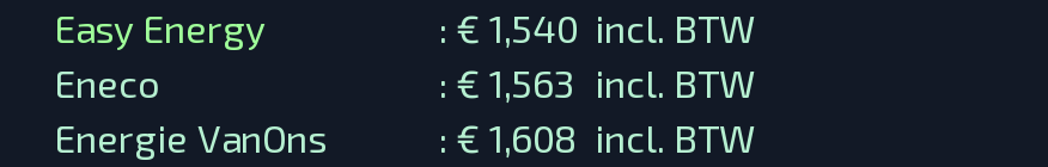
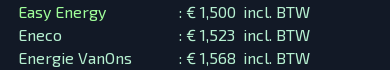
[439,5,755,51] : € 1,540 incl. BTW -> [179,2,310,21] : € 1,500 incl. BTW
[439,60,755,105] : € 1,563 incl. BTW -> [179,25,310,44] : € 1,523 incl. BTW
[439,115,755,160] : € 1,608 incl. BTW -> [179,48,310,67] : € 1,568 incl. BTW

